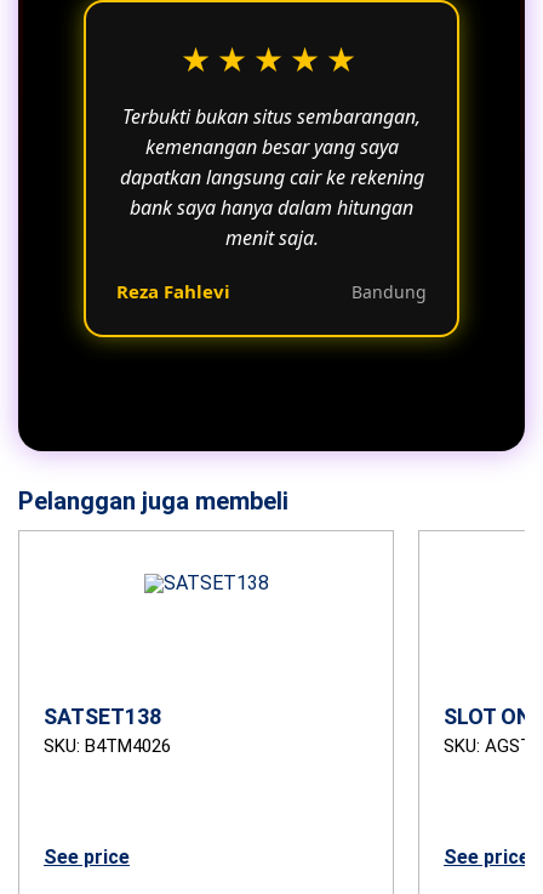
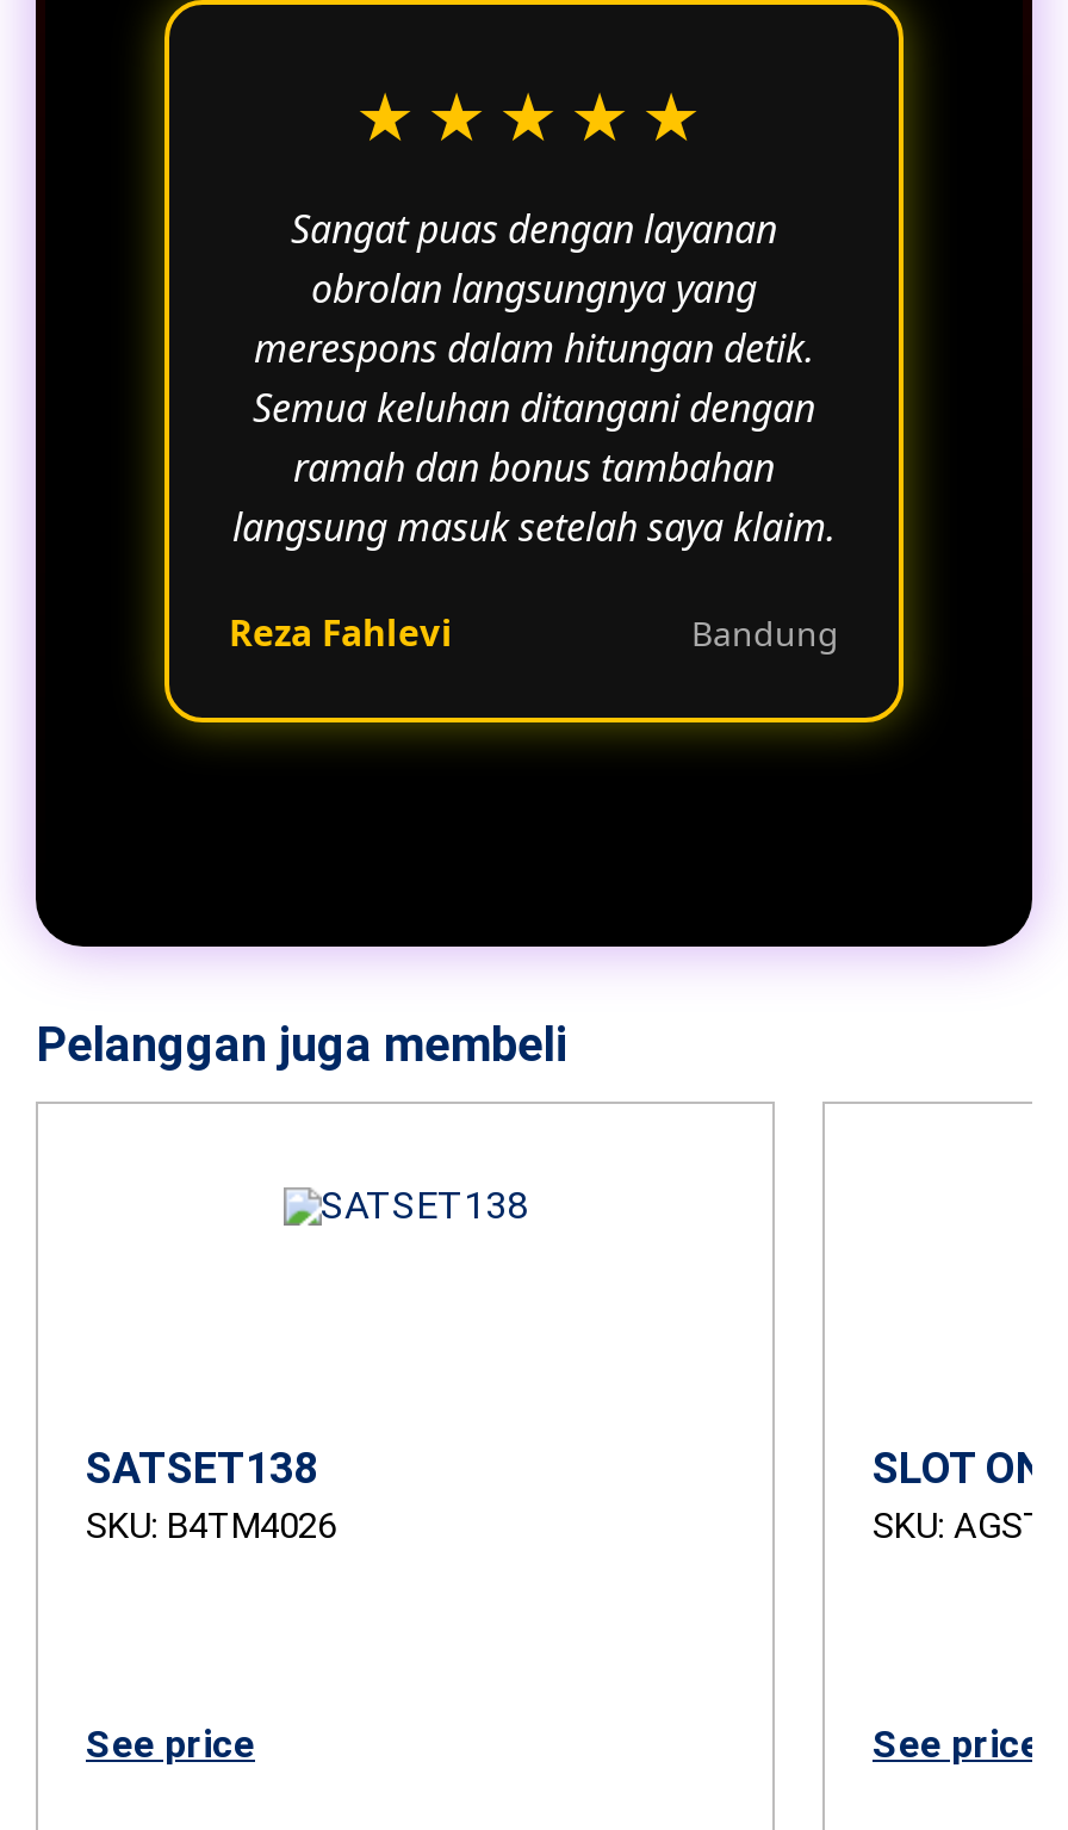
[119,103,424,251] Terbukti bukan situs sembarangan, | kemenangan besar yang saya | dapatkan langsung cair ke rekening | bank saya hanya dalam hitungan | menit saja. -> [232,203,836,553] Sangat puas dengan layanan | obrolan langsungnya yang | merespons dalam hitungan detik. | Semua keluhan ditangani dengan | ramah dan bonus tambahan | langsung masuk setelah saya klaim.

